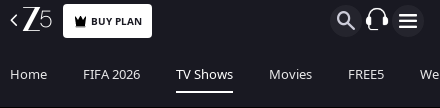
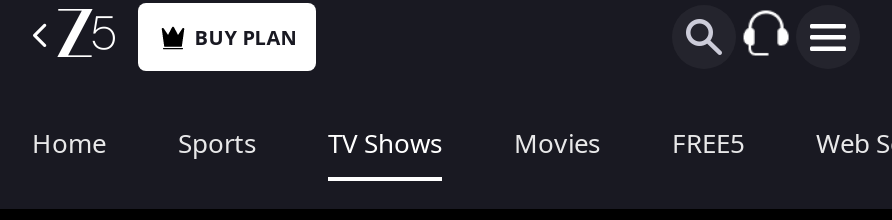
[83,65,140,84] FIFA 2026 -> [178,125,256,163] Sports

